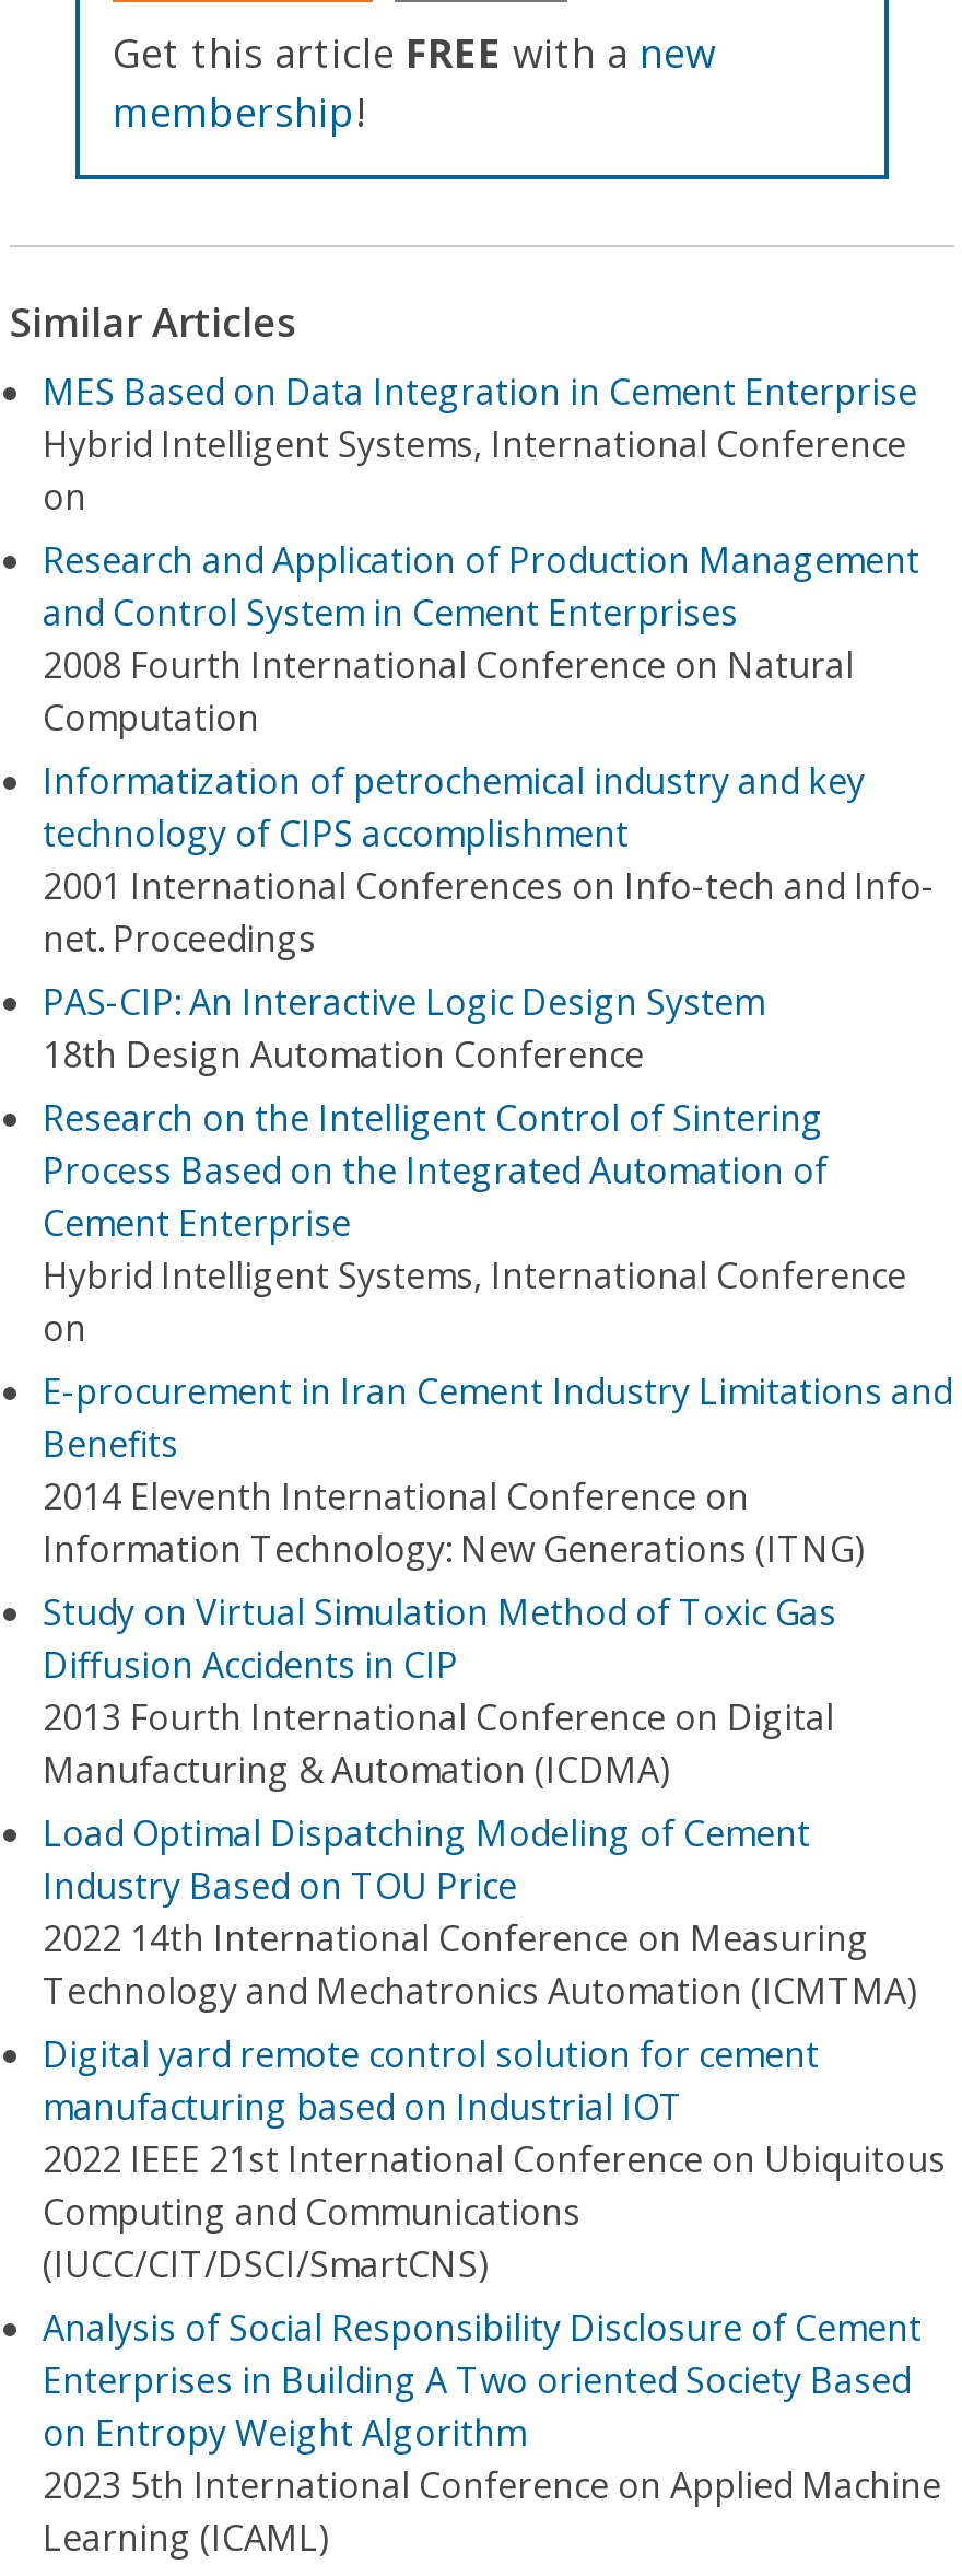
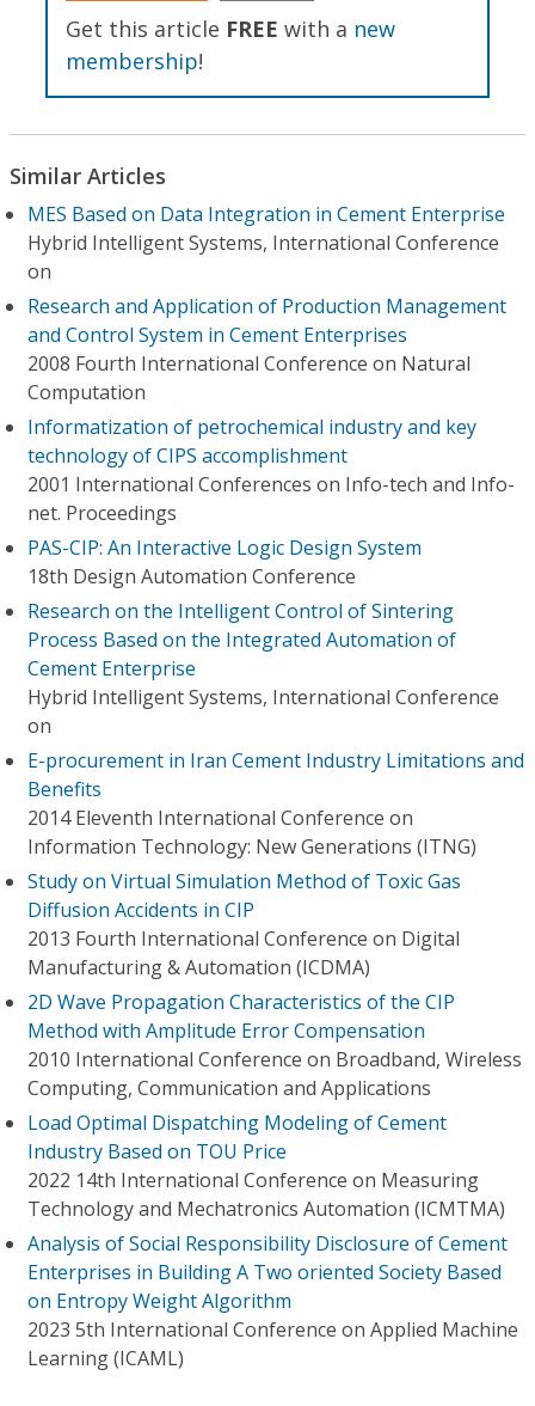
none -> [27,989,522,1101] 2D Wave Propagation Characteristics of the CIP | Method with Amplitude Error Compensation | 2010 International Conference on Broadband, Wireless | Computing, Communication and Applications
moved [43,1809,917,2015] -> [27,1109,505,1222]: Load Optimal Dispatching Modeling of Cement | Industry Based on TOU Price | 2022 14th International Conference on Measuring | Technology and Mechatronics Automation (ICMTMA)
[43,2030,946,2288] Digital yard remote control solution for cement | manufacturing based on Industrial IOT | 2022 IEEE 21st International Conference on Ubiquitous | Computing and Communications | (IUCC/CIT/DSCI/SmartCNS) -> none

